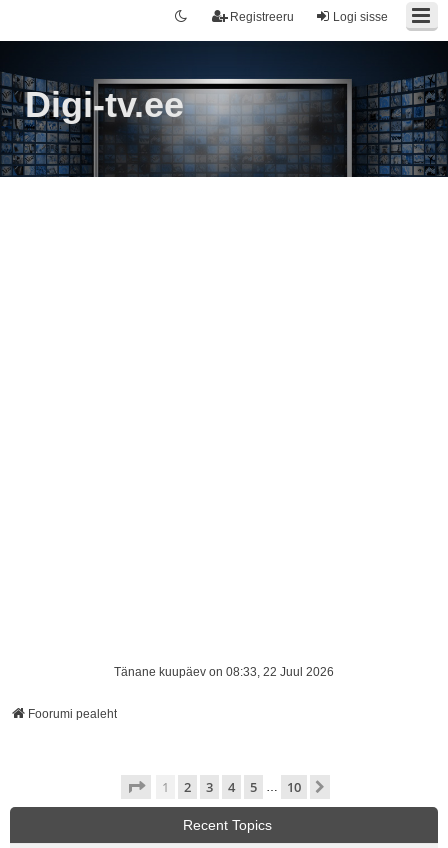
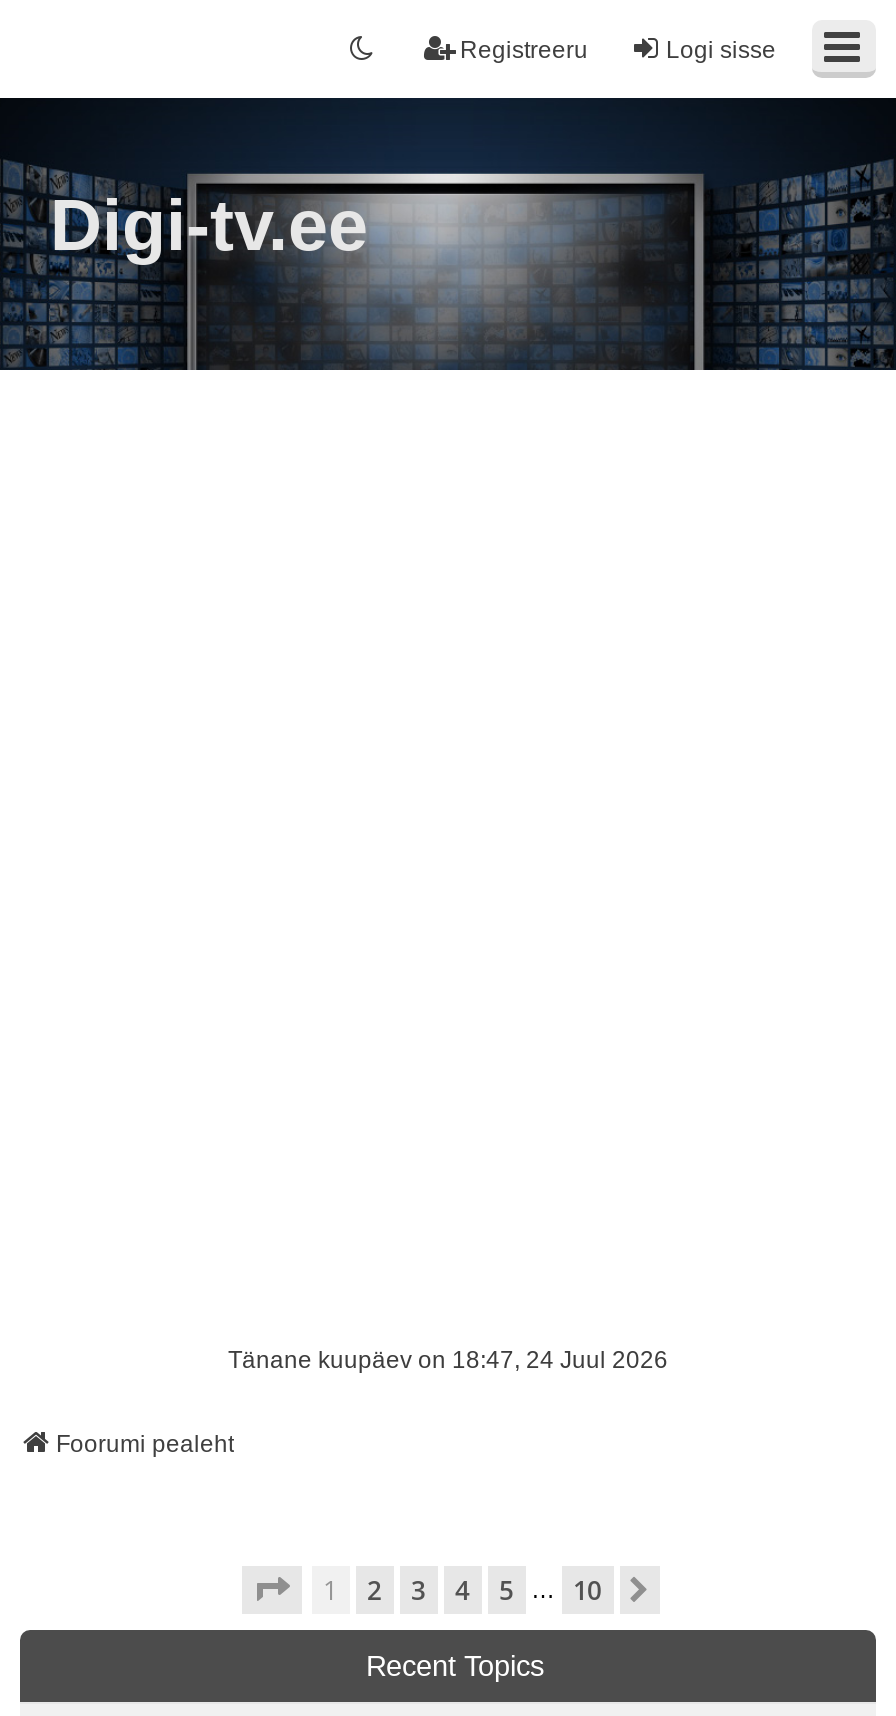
[114,665,334,679] Tänane kuupäev on 08:33, 22 Juul 2026 -> [228,1346,668,1374] Tänane kuupäev on 18:47, 24 Juul 2026

